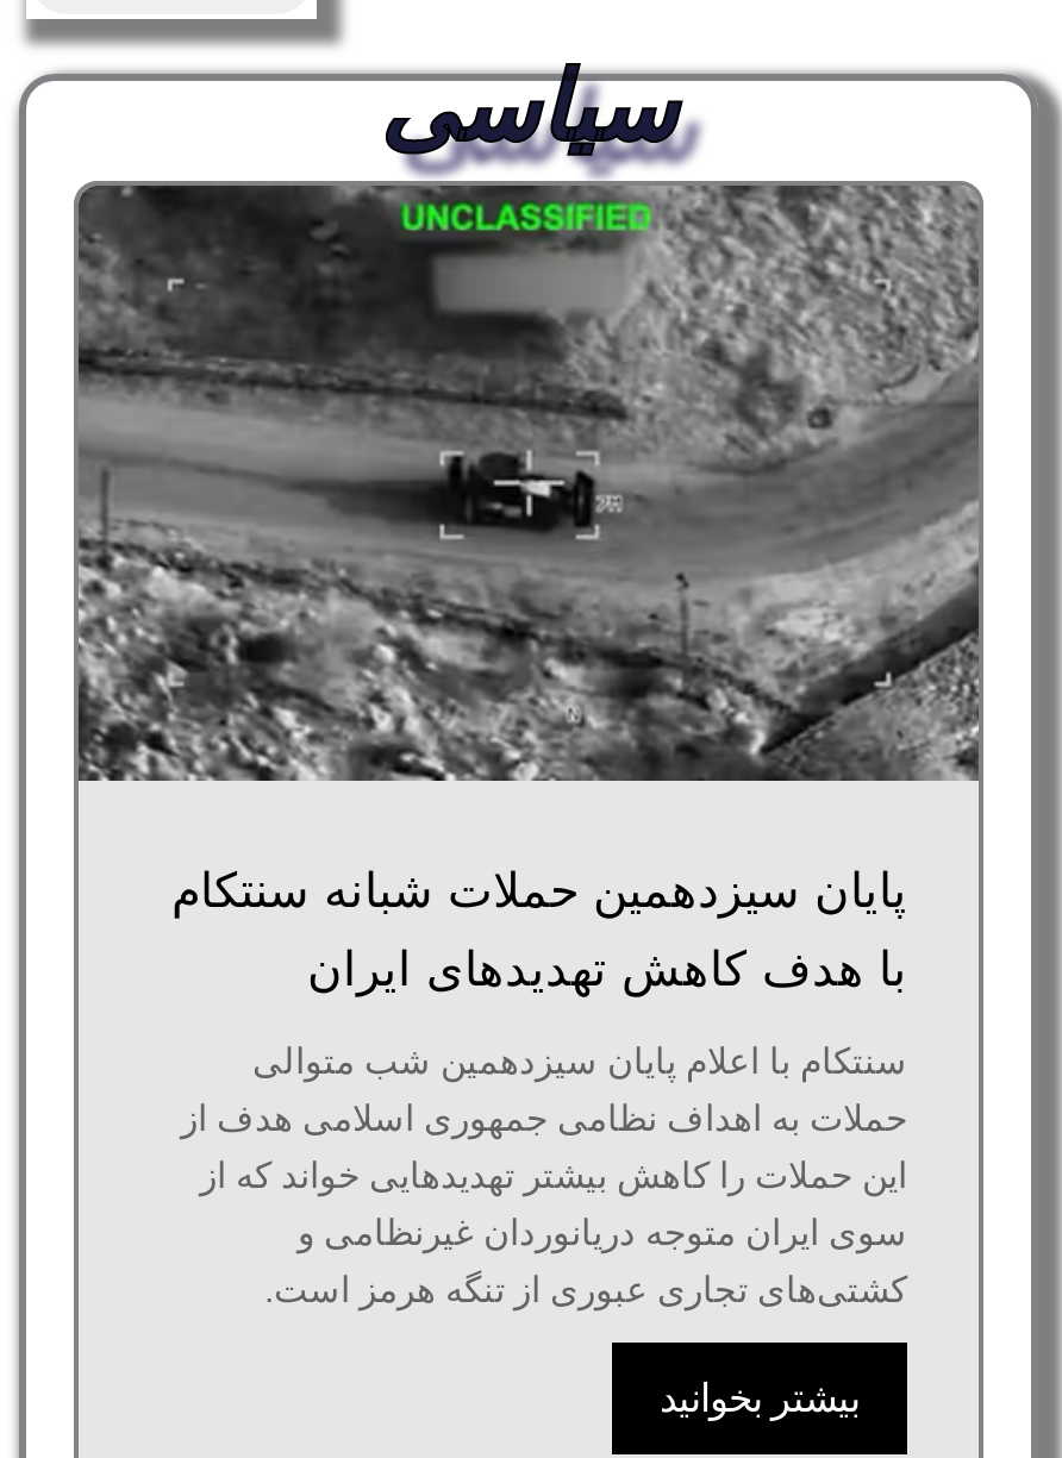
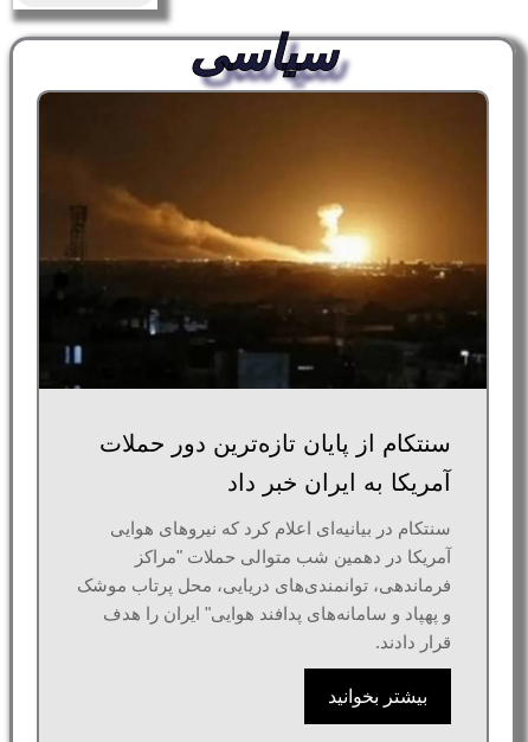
[76,186,981,916] [image] | پایان سیزدهمین حملات شبانه سنتکام -> [38,91,488,456] [image] | سنتکام از پایان تازه‌ترین دور حملات
[307,942,907,995] با هدف کاهش تهدیدهای ایران -> [227,469,451,495] آمریکا به ایران خبر داد
[181,1040,907,1309] سنتکام با اعلام پایان سیزدهمین شب متوالی | حملات به اهداف نظامی جمهوری اسلامی هدف از | این حملات را کاهش بیشتر تهدیدهایی خواند که از | سوی ایران متوجه دریانوردان غیرنظامی و | کشتی‌های تجاری عبوری از تنگه هرمز است. -> [77,518,451,652] سنتکام در بیانیه‌ای اعلام کرد که نیروهای هوایی | آمریکا در دهمین شب متوالی حملات "مراکز | فرماندهی، توانمندی‌های دریایی، محل پرتاب موشک‌ | و پهپاد و سامانه‌های پدافند هوایی" ایران را هدف | قرار دادند.

